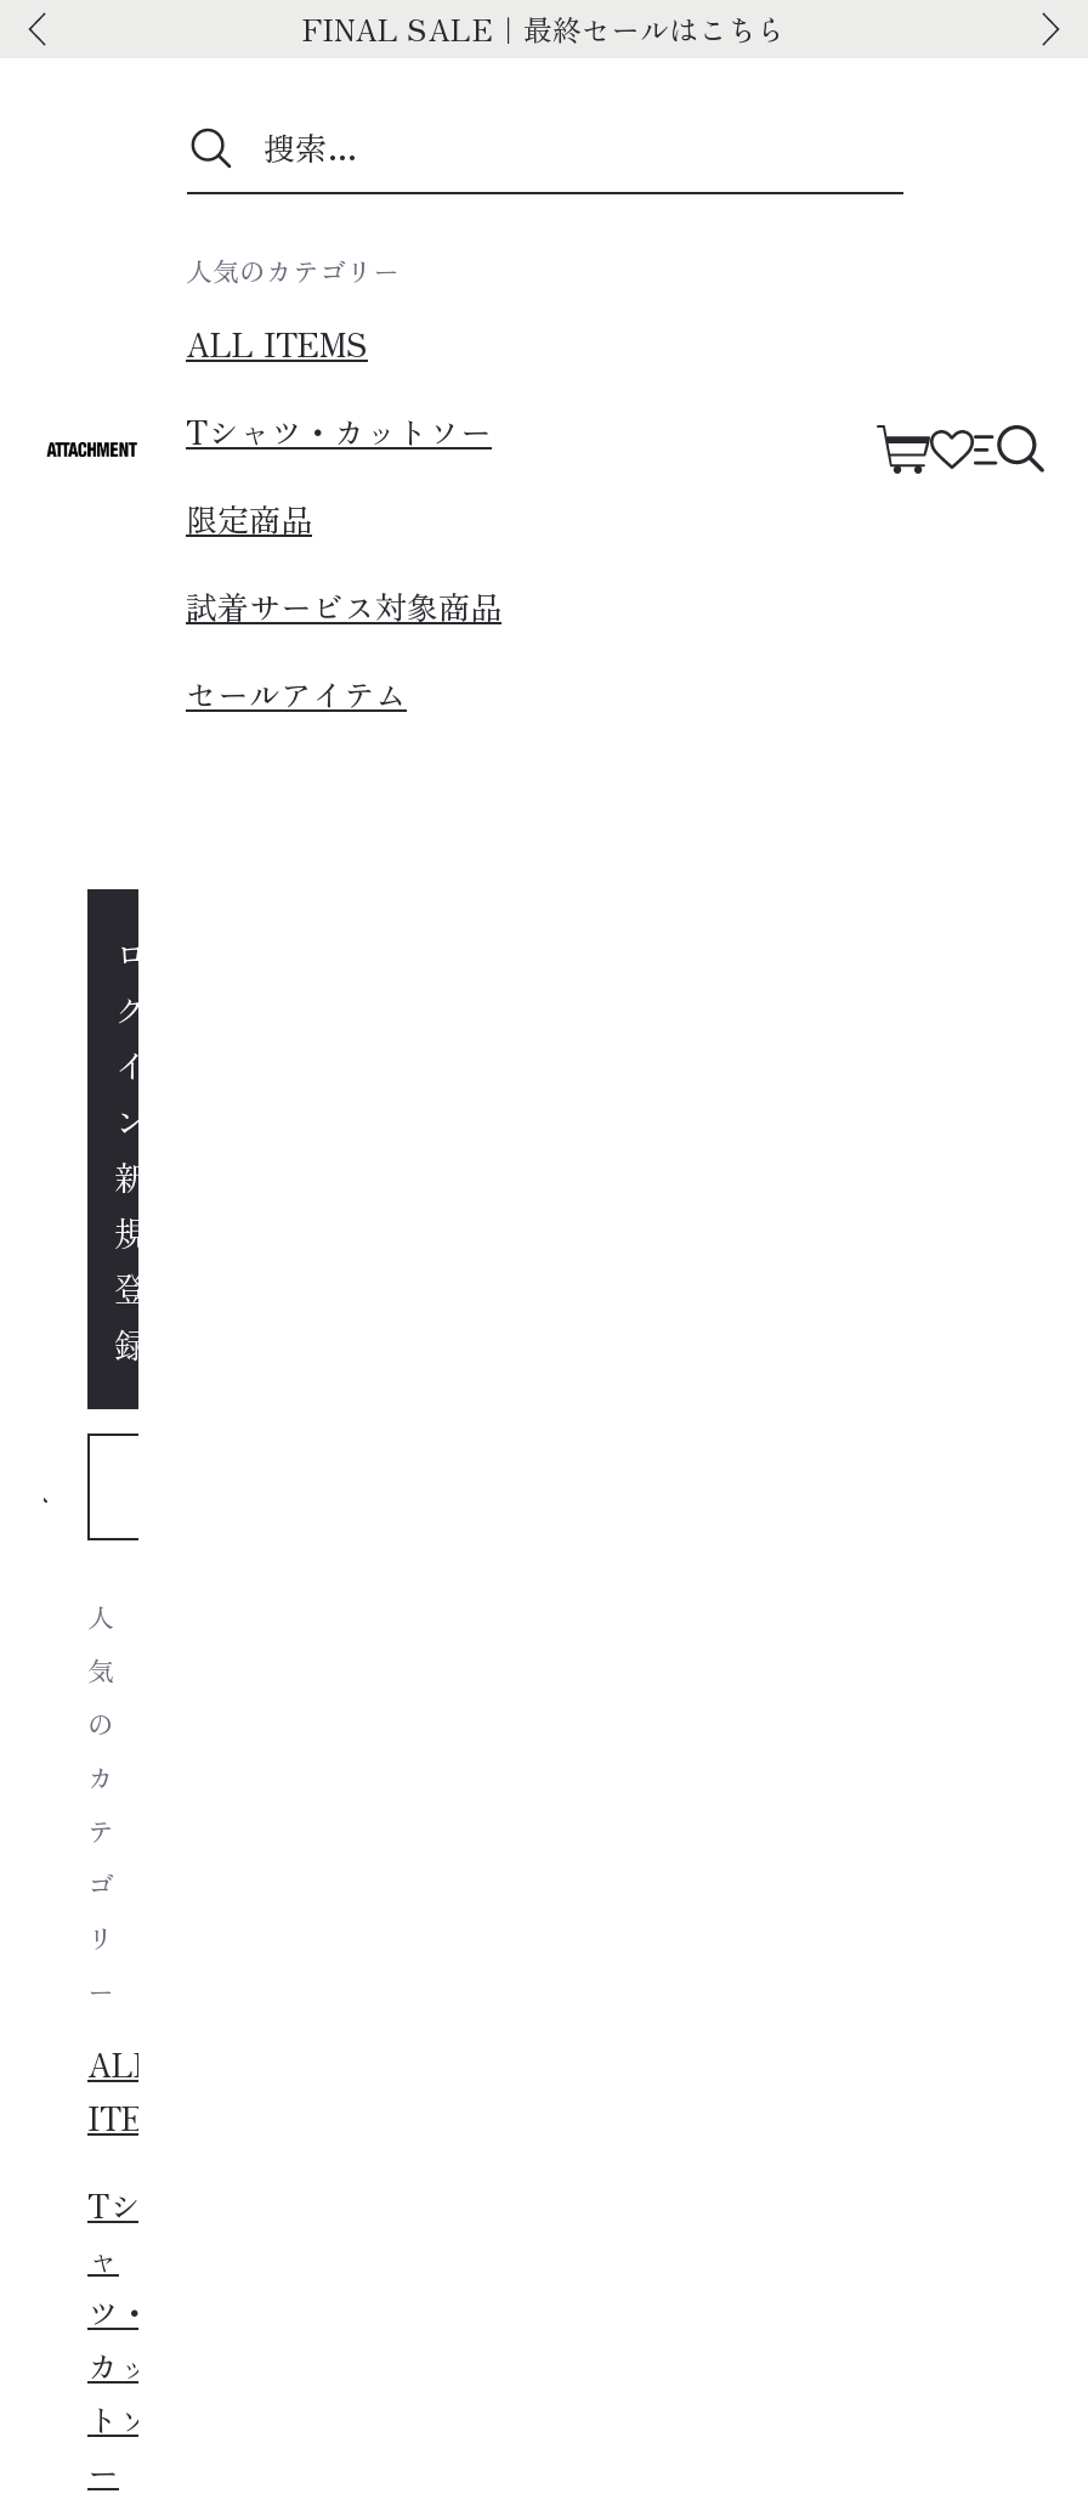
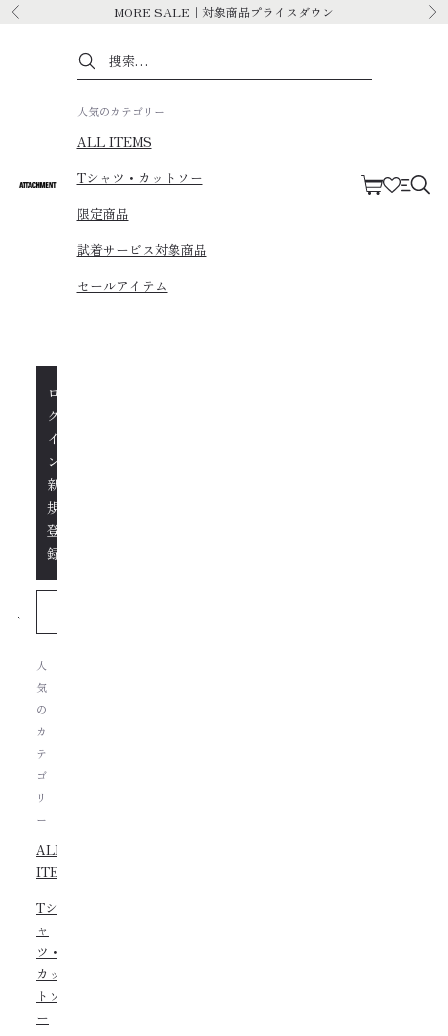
[302,7,786,49] FINAL SALE｜最終セールはこちら -> [114,3,334,20] MORE SALE｜対象商品プライスダウン

